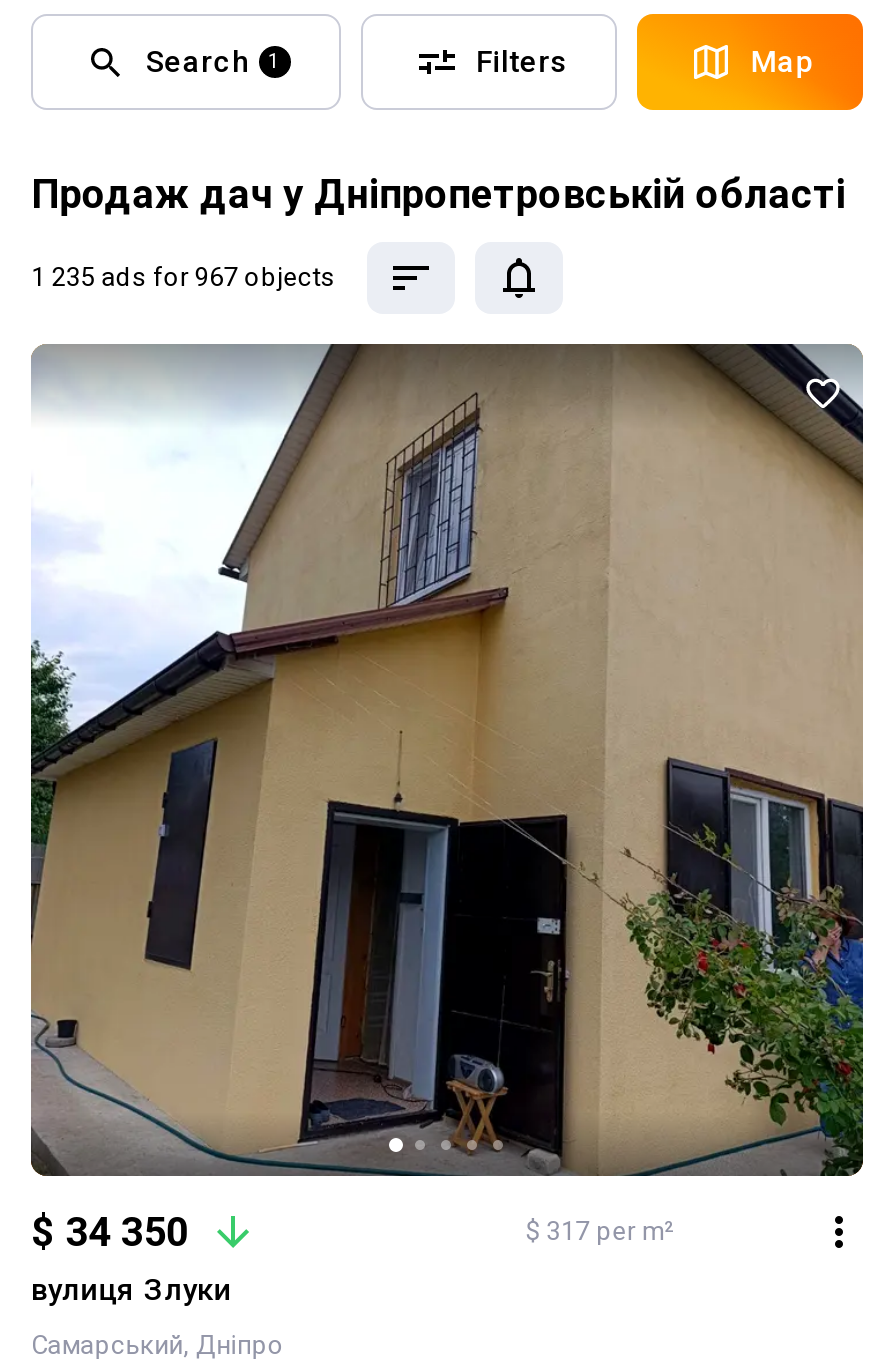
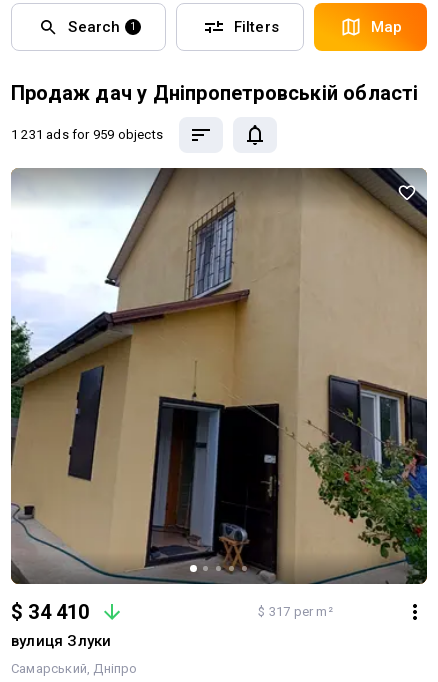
[31,262,335,292] 1 235 ads for 967 objects -> [11,127,163,142] 1 231 ads for 959 objects
[31,1208,188,1256] $ 34 350 -> [11,600,90,624] $ 34 410

